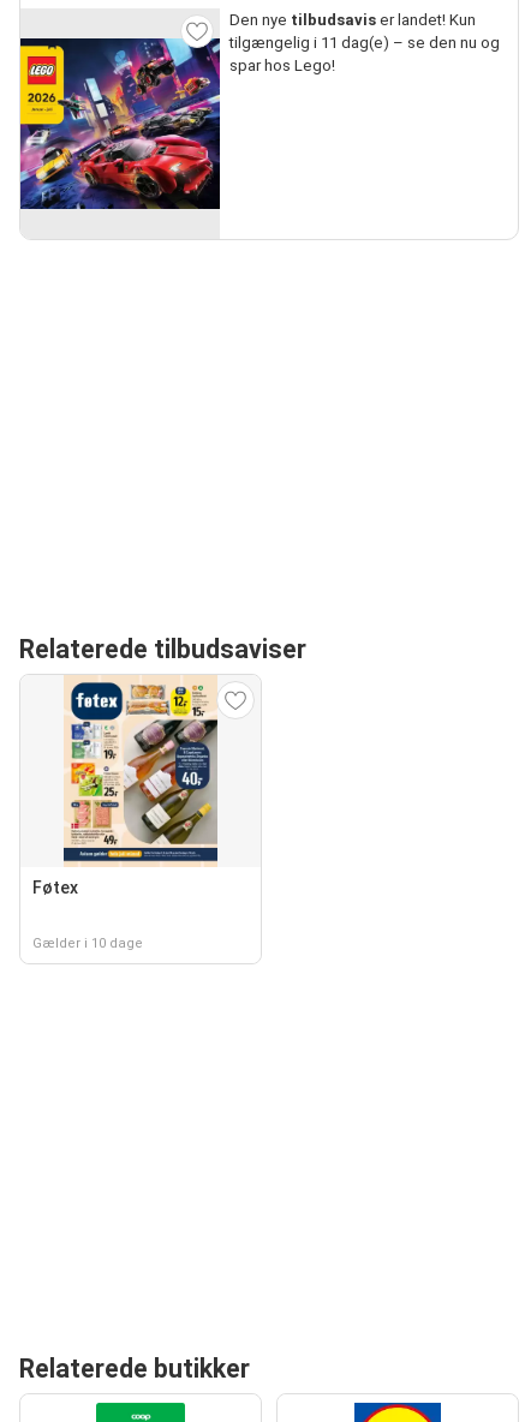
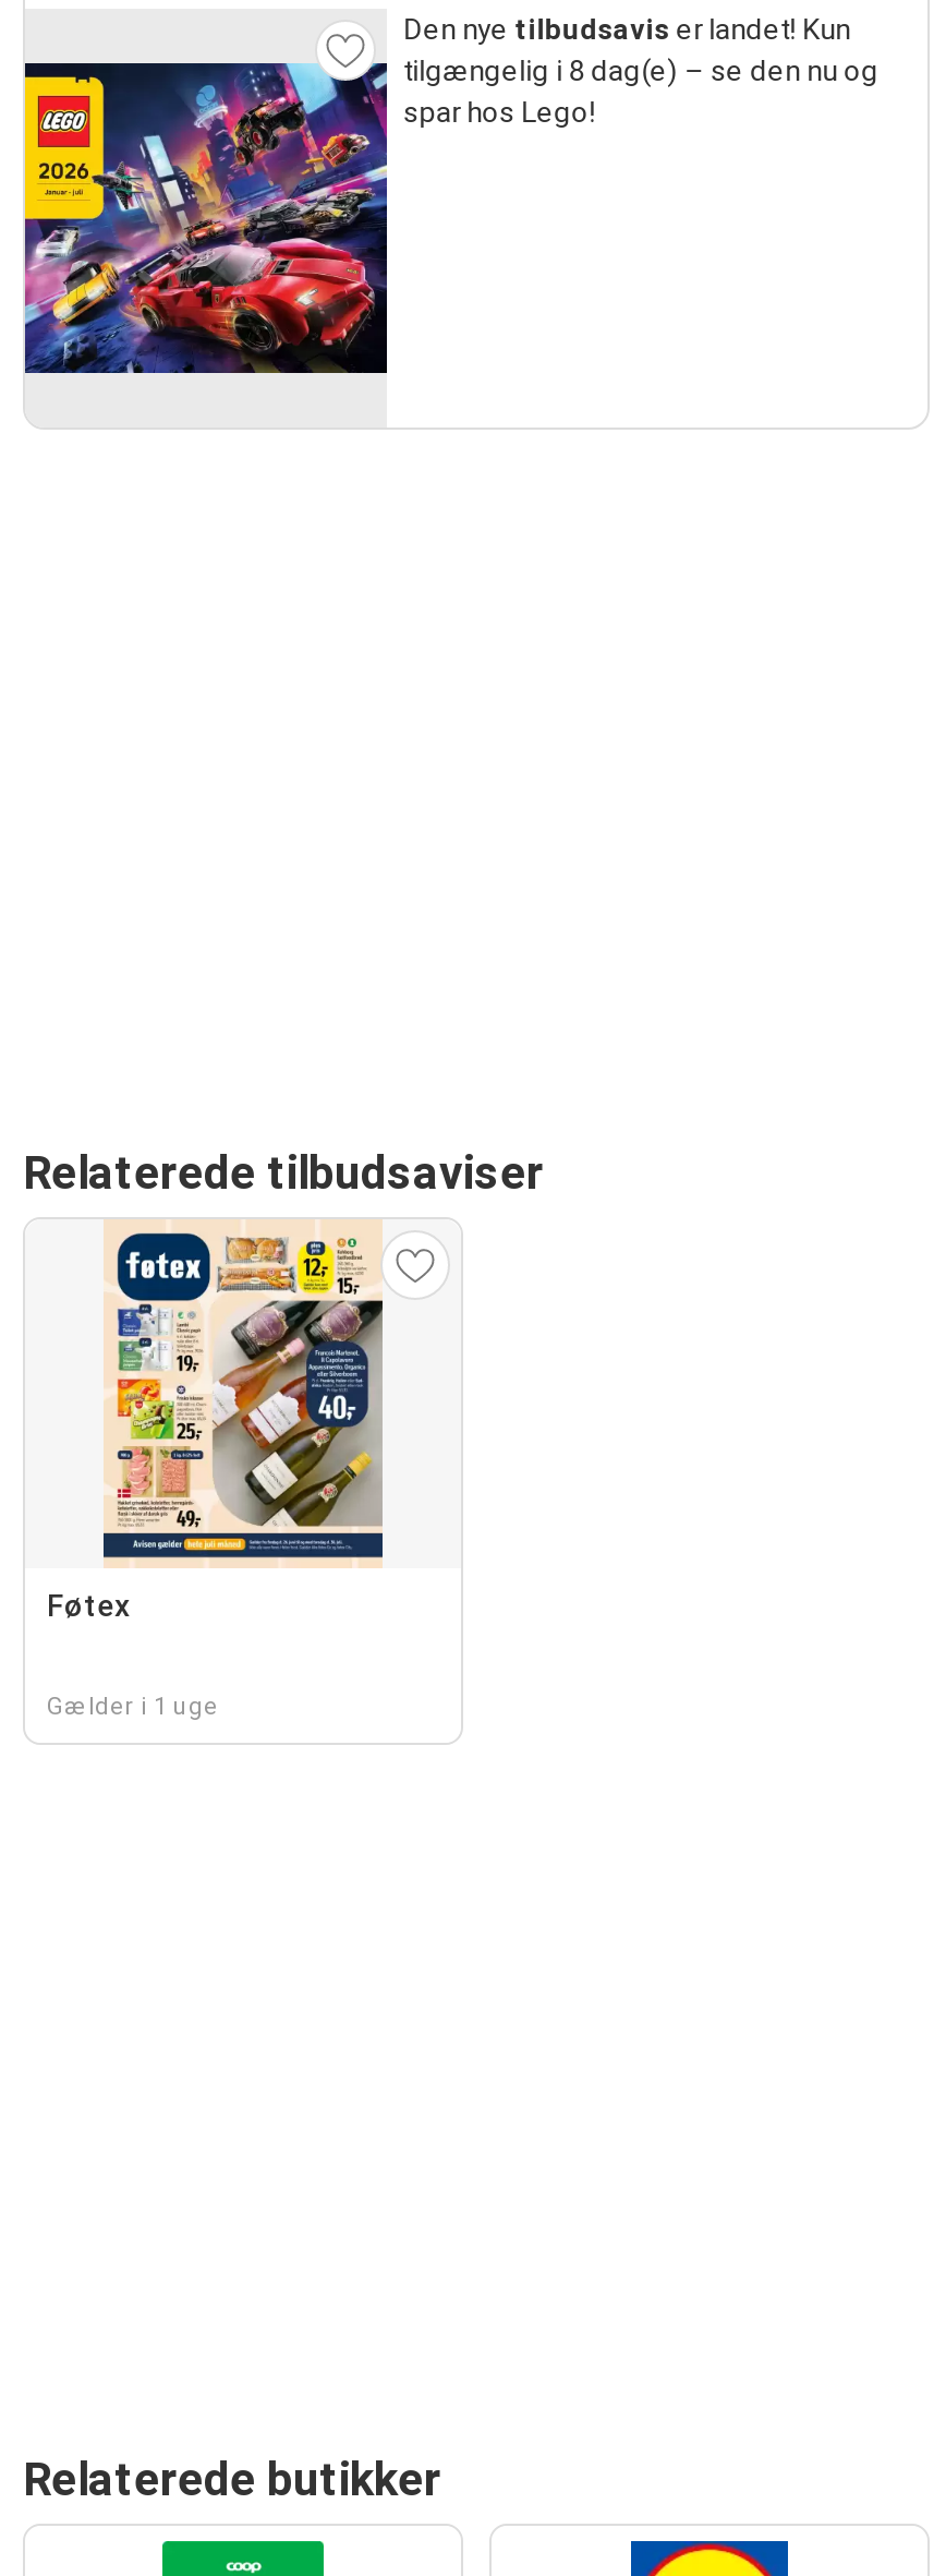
[229,34,499,52] tilgængelig i 11 dag(e) – se den nu og -> [403,55,879,87] tilgængelig i 8 dag(e) – se den nu og
[32,936,143,951] Gælder i 10 dage -> [47,1693,219,1721] Gælder i 1 uge

